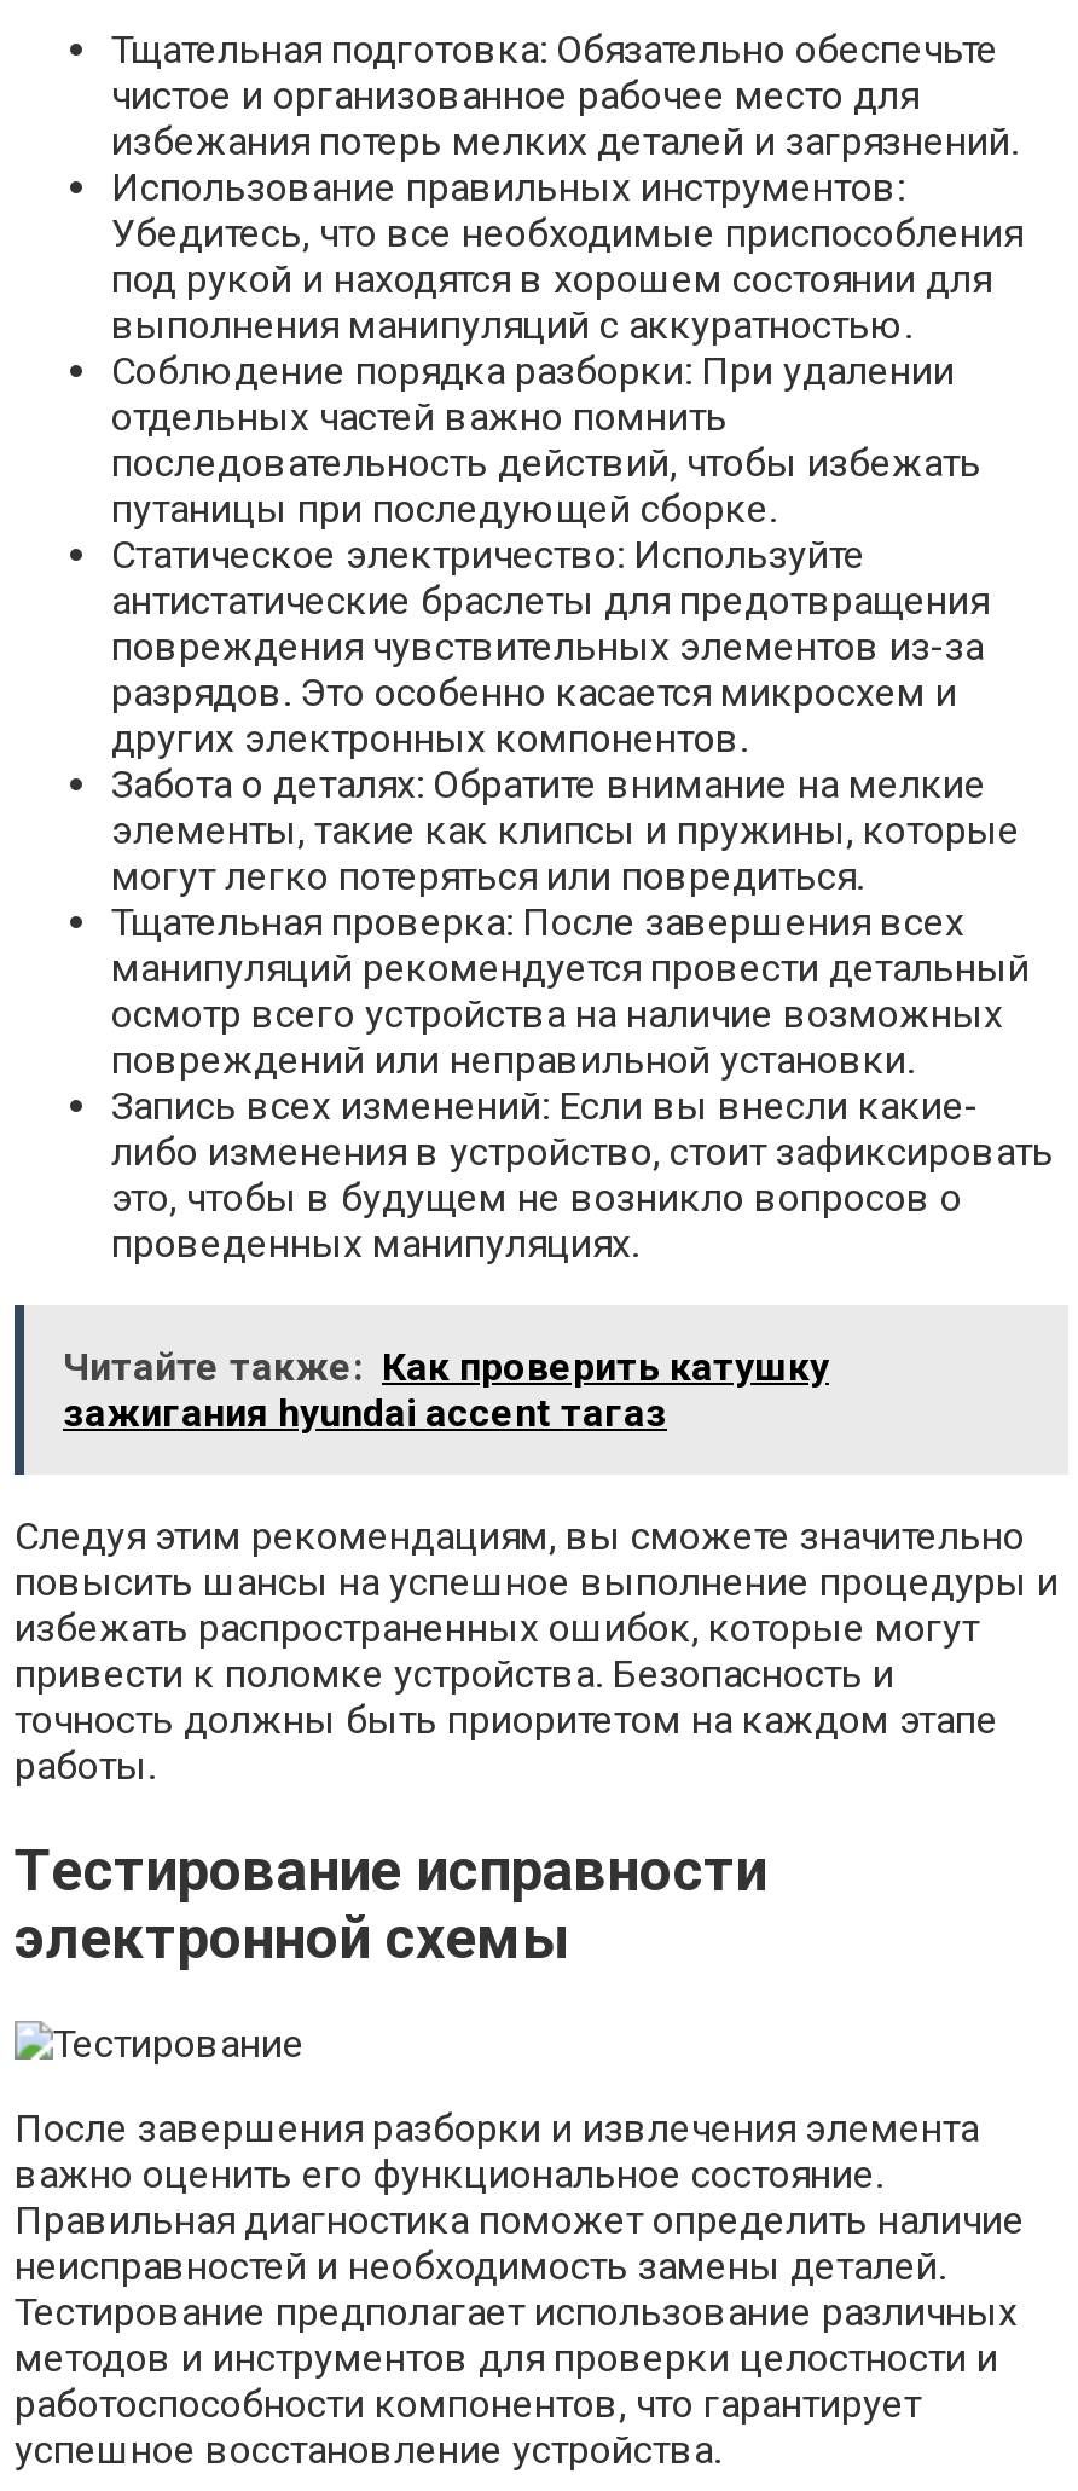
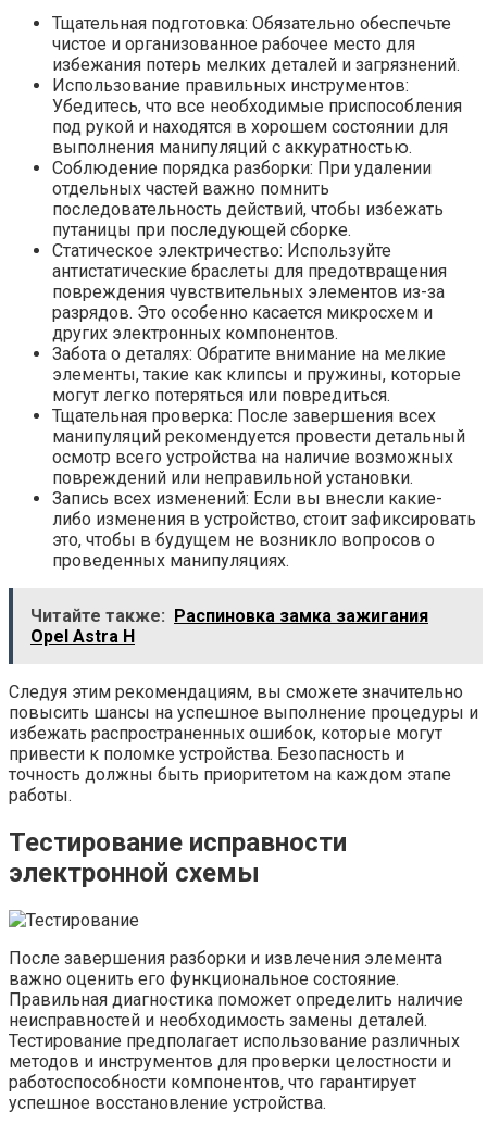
[63,1344,829,1436] Читайте также: Как проверить катушку | зажигания hyundai accent тагаз -> [30,605,428,647] Читайте также: Распиновка замка зажигания | Opel Astra H

